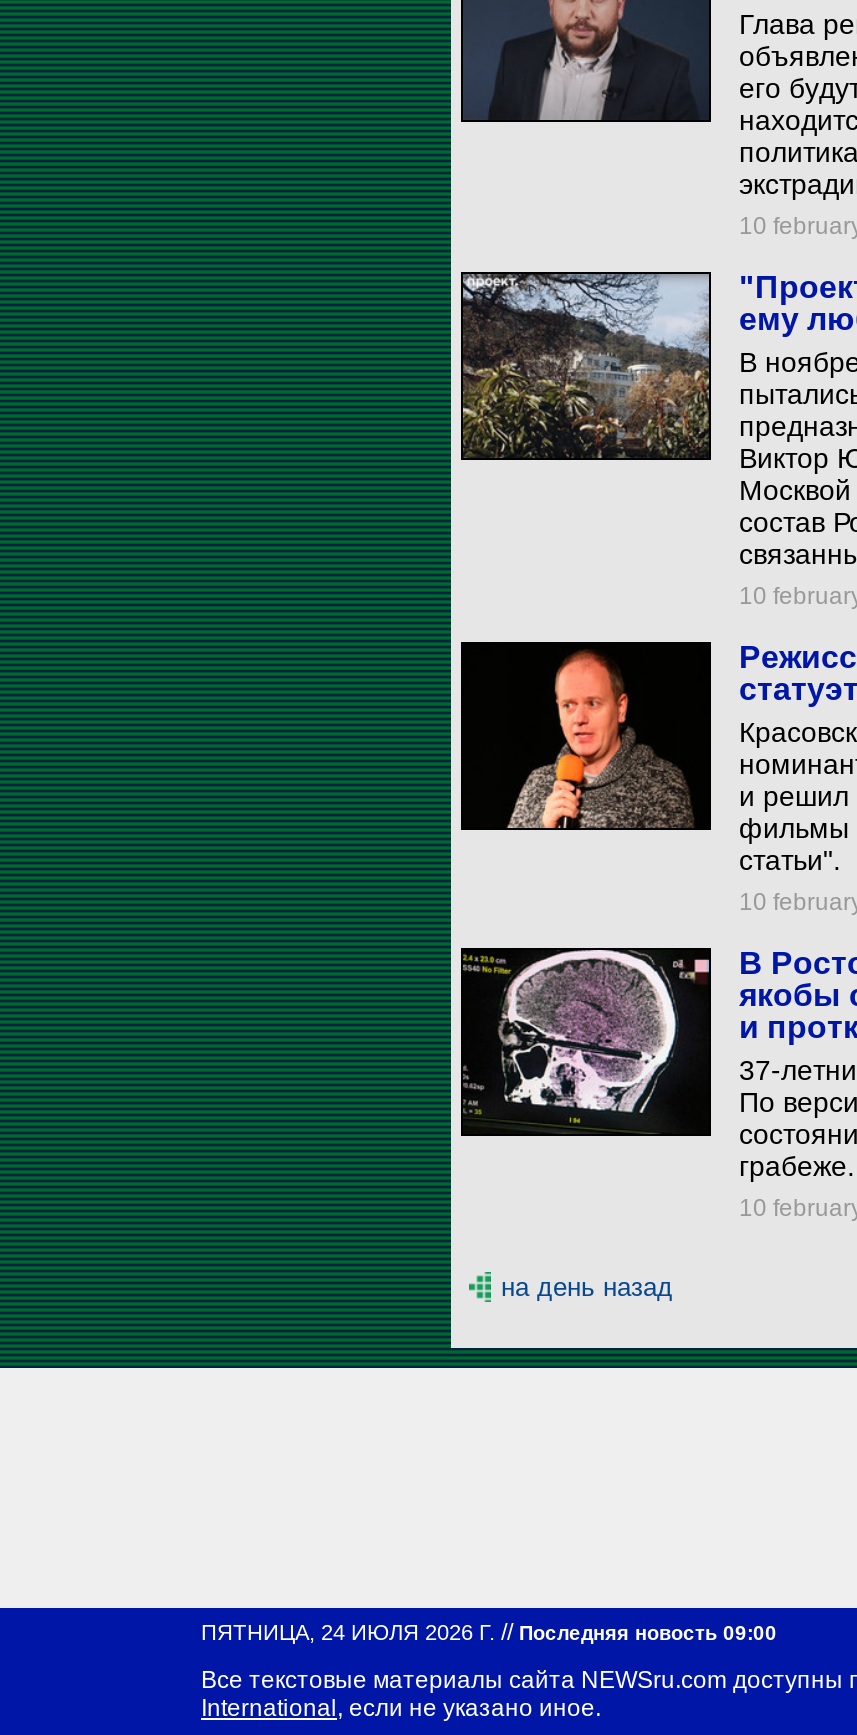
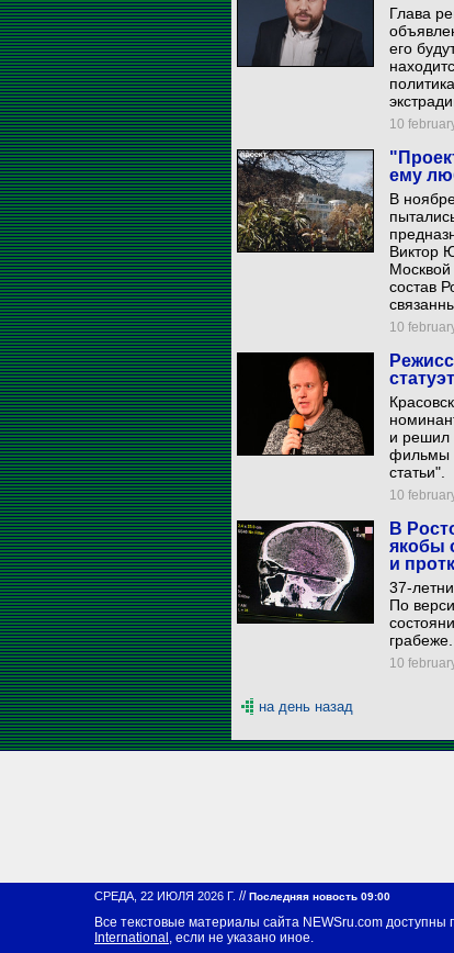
[201,1618,777,1646] ПЯТНИЦА, 24 ИЮЛЯ 2026 Г. // Последняя новость 09:00 -> [94,888,390,904] СРЕДА, 22 ИЮЛЯ 2026 Г. // Последняя новость 09:00

